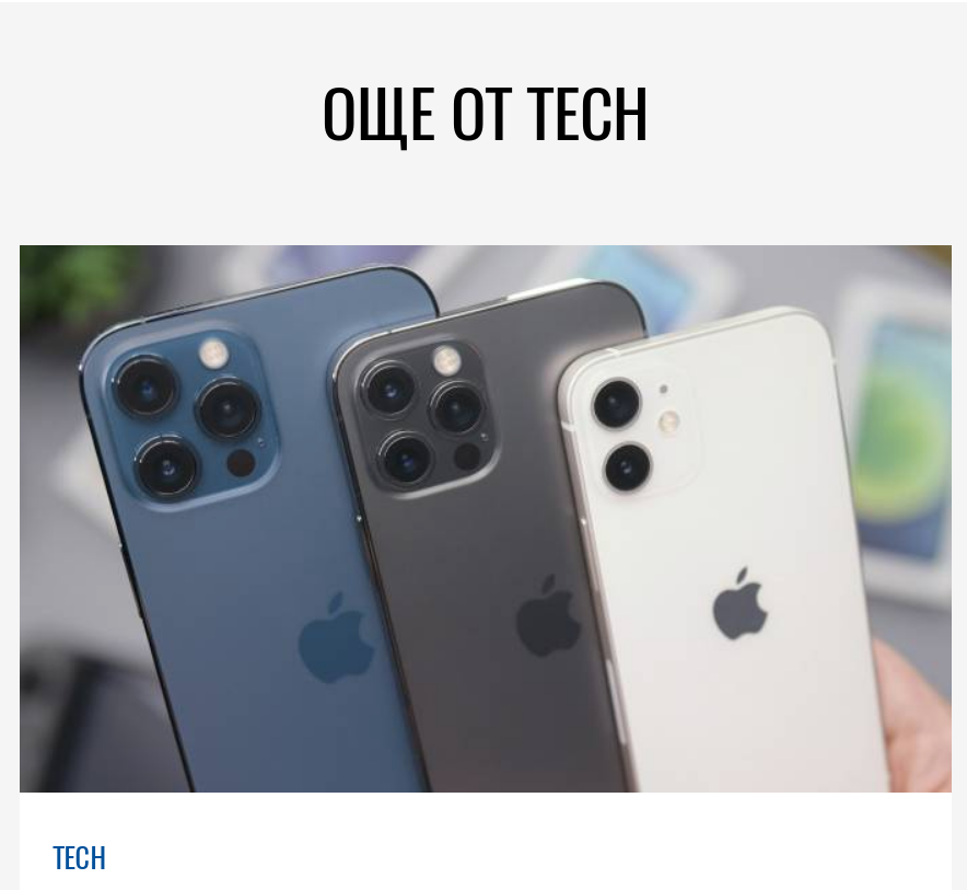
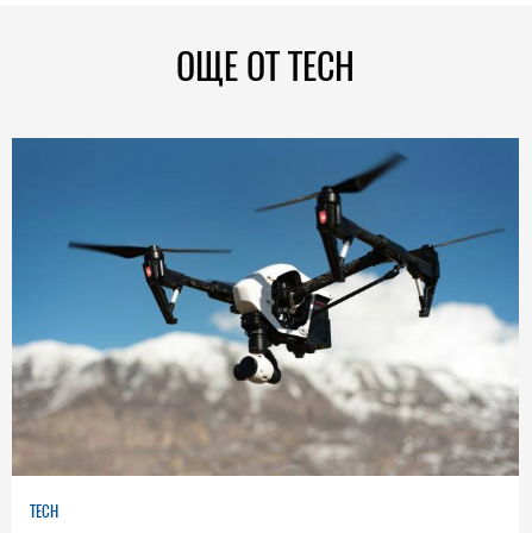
[18,242,952,794] [image] -> [11,137,520,477] [image]

